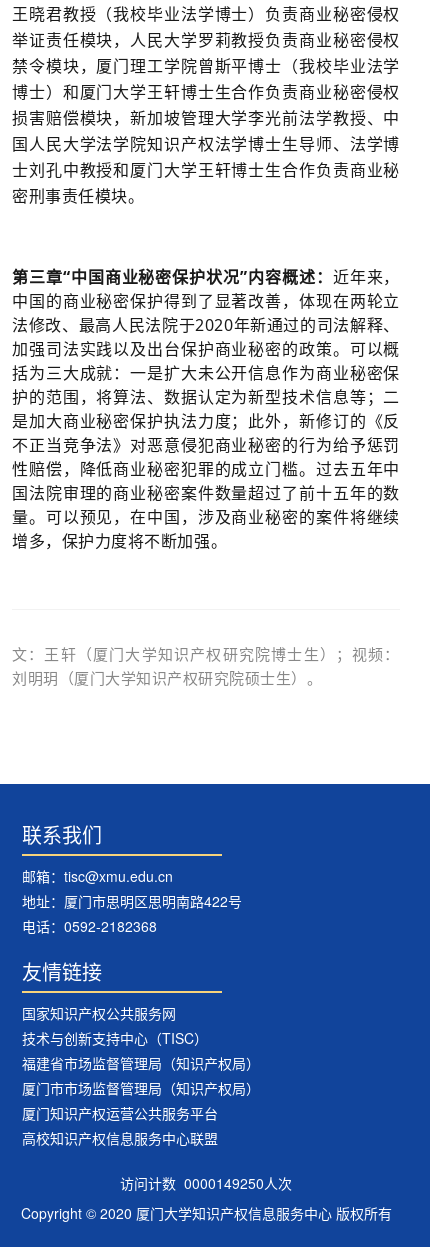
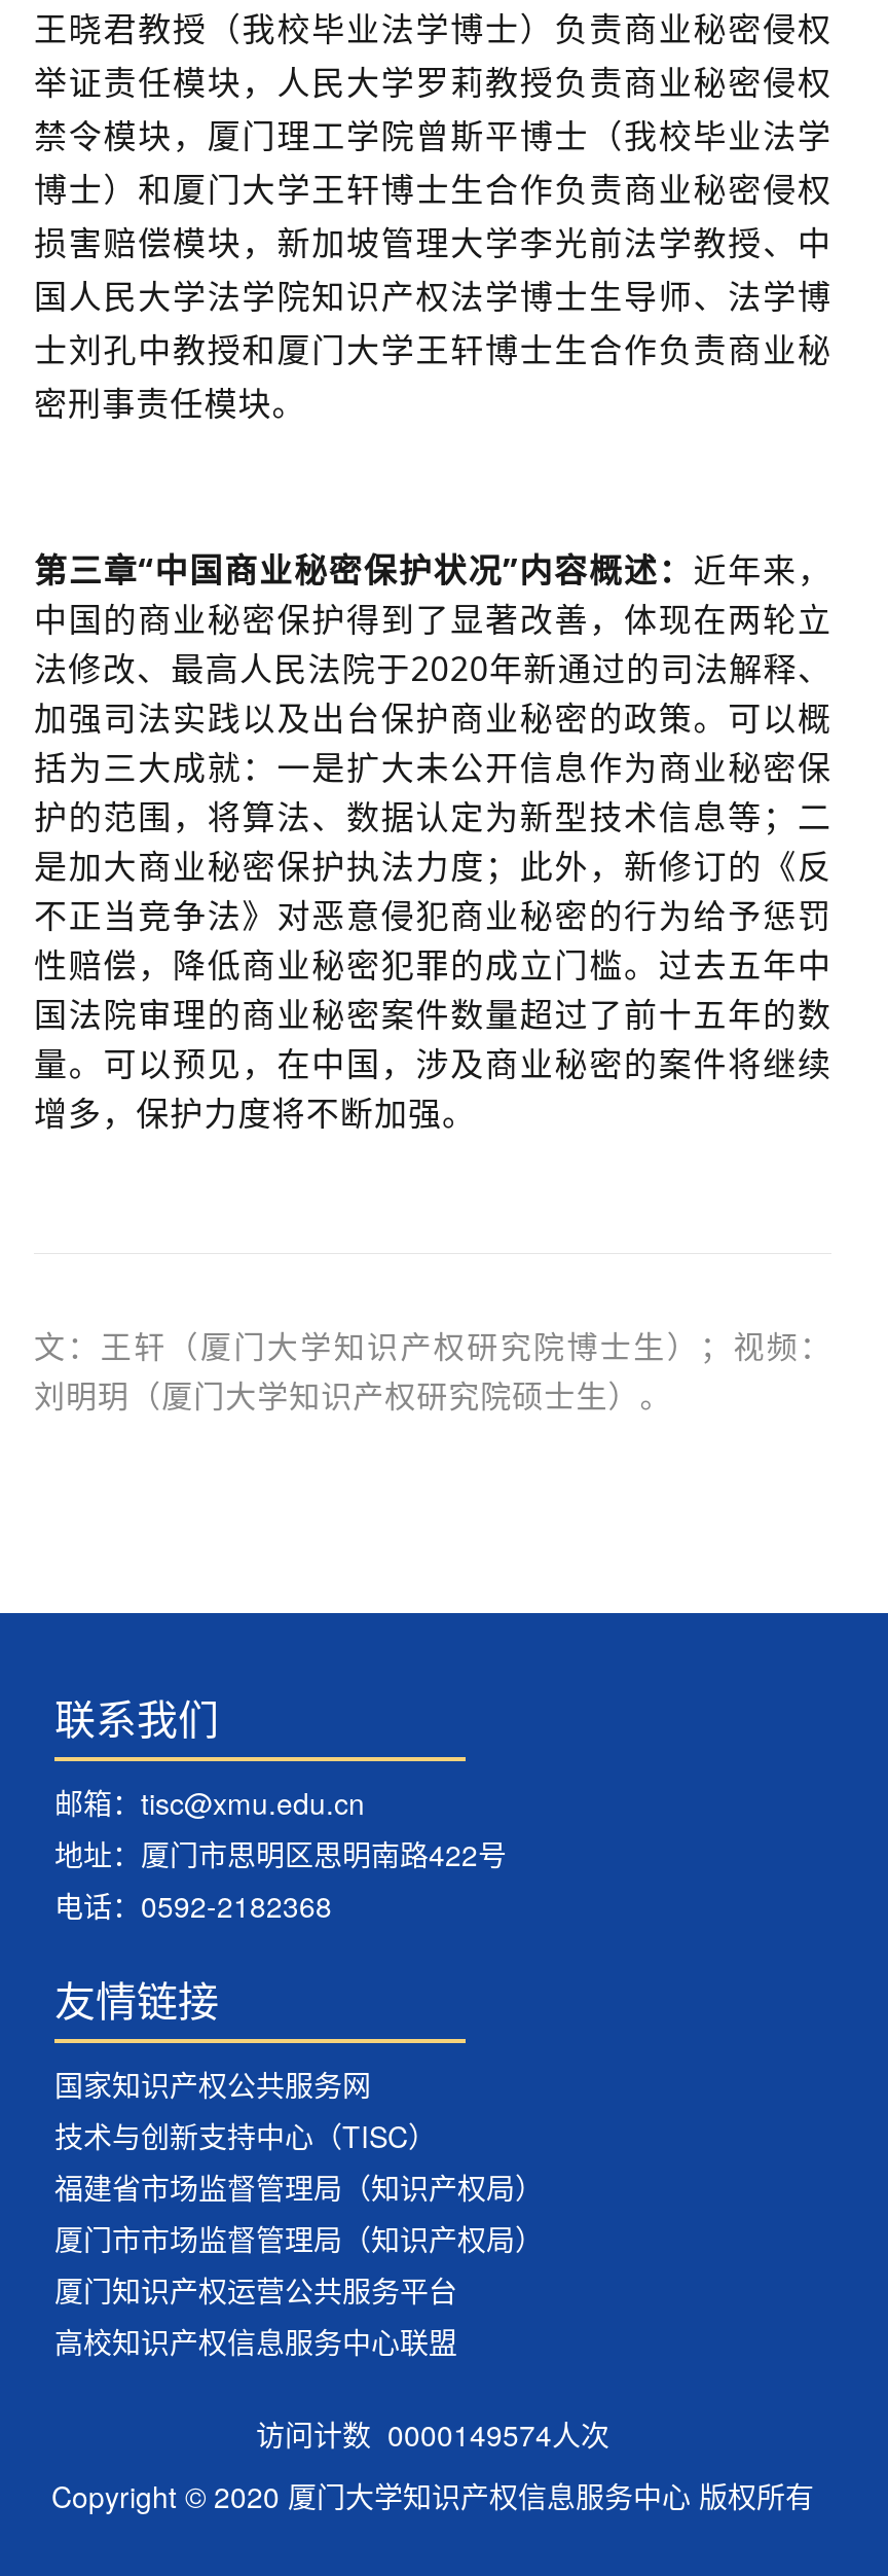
[120,1172,292,1192] 访问计数0000149250人次 -> [256,2412,609,2454] 访问计数0000149574人次

